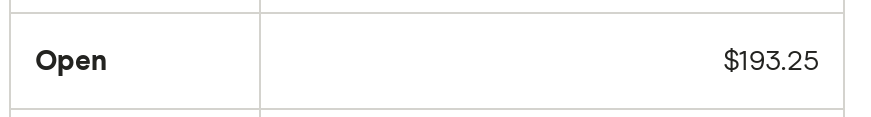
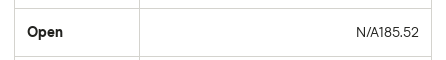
[723,48,819,76] $193.25 -> [356,26,419,40] N/A185.52

